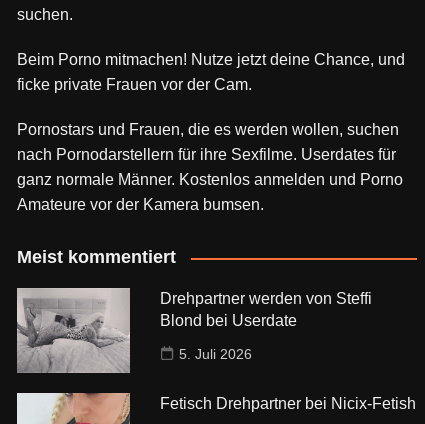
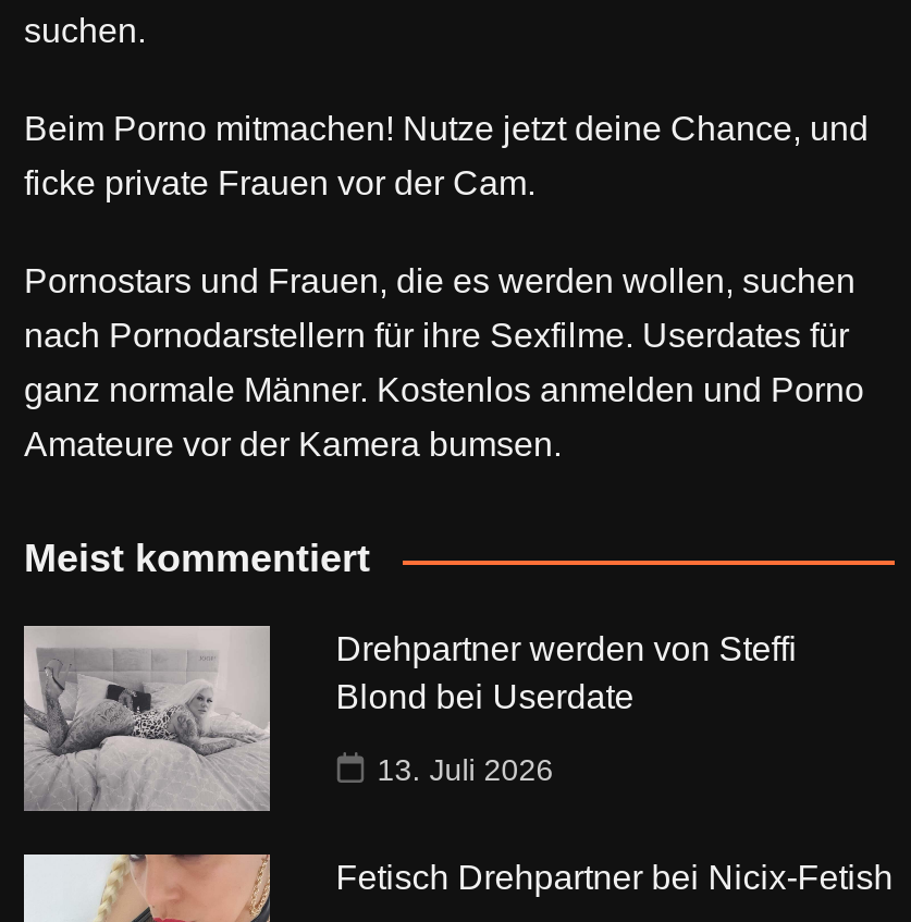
[179,346,252,362] 5. Juli 2026 -> [377,752,554,787] 13. Juli 2026

